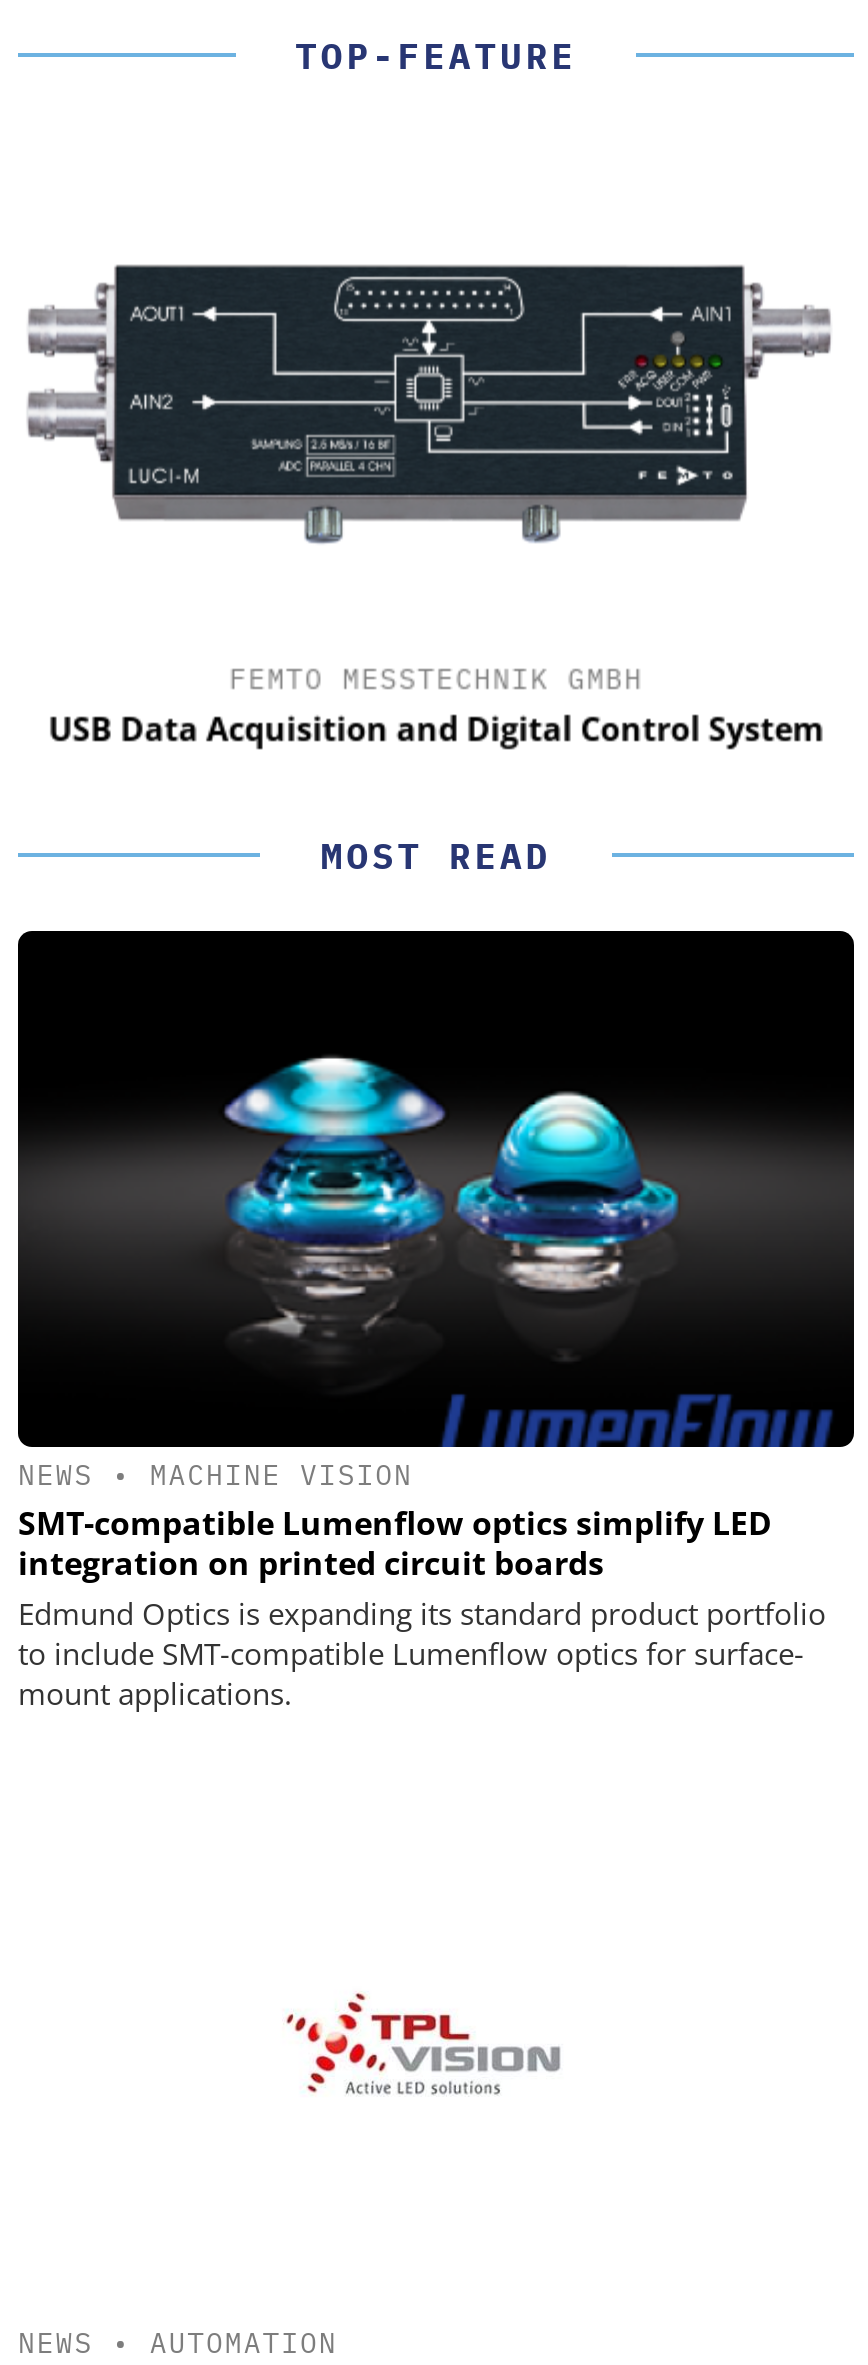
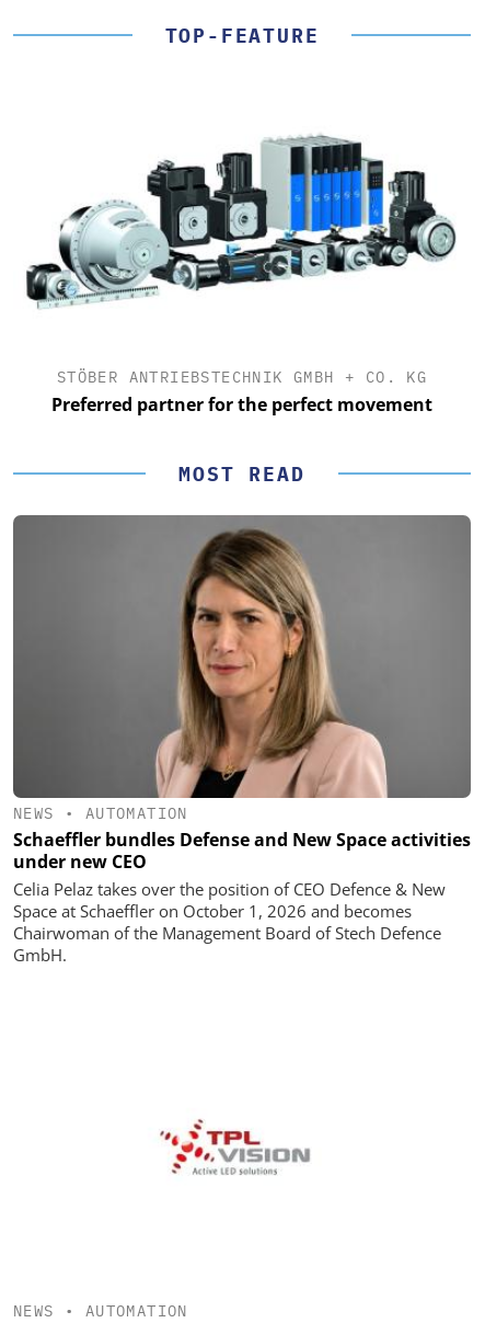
[26,237,832,553] [image] -> [19,134,458,309] [image]
[48,660,824,750] FEMTO MESSTECHNIK GMBH | USB Data Acquisition and Digital Control System -> [51,367,432,416] STÖBER ANTRIEBSTECHNIK GMBH + CO. KG | Preferred partner for the perfect movement
[18,931,854,1714] [image] | NEWS • MACHINE VISION | SMT-compatible Lumenflow optics simplify LED | integration on printed circuit boards | Edmund Optics is expanding its standard product portfolio | to include SMT-compatible Lumenflow optics for surface- | mount applications. -> [12,514,472,966] [image] | NEWS • AUTOMATION | Schaeffler bundles Defense and New Space activities | under new CEO | Celia Pelaz takes over the position of CEO Defence & New | Space at Schaeffler on October 1, 2026 and becomes | Chairwoman of the Management Board of Stech Defence | GmbH.

